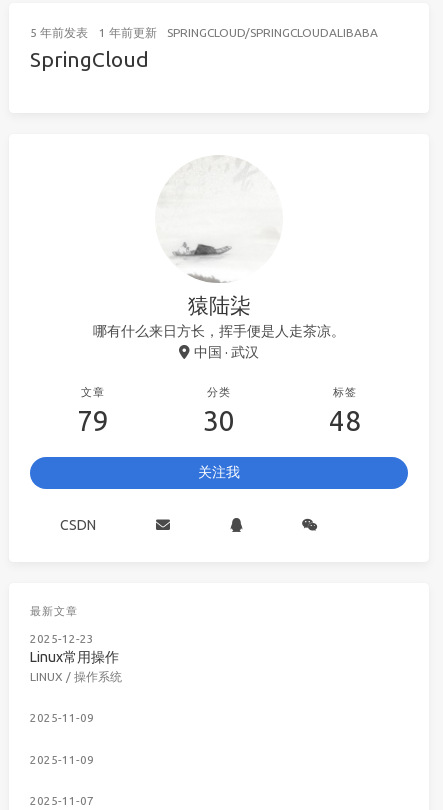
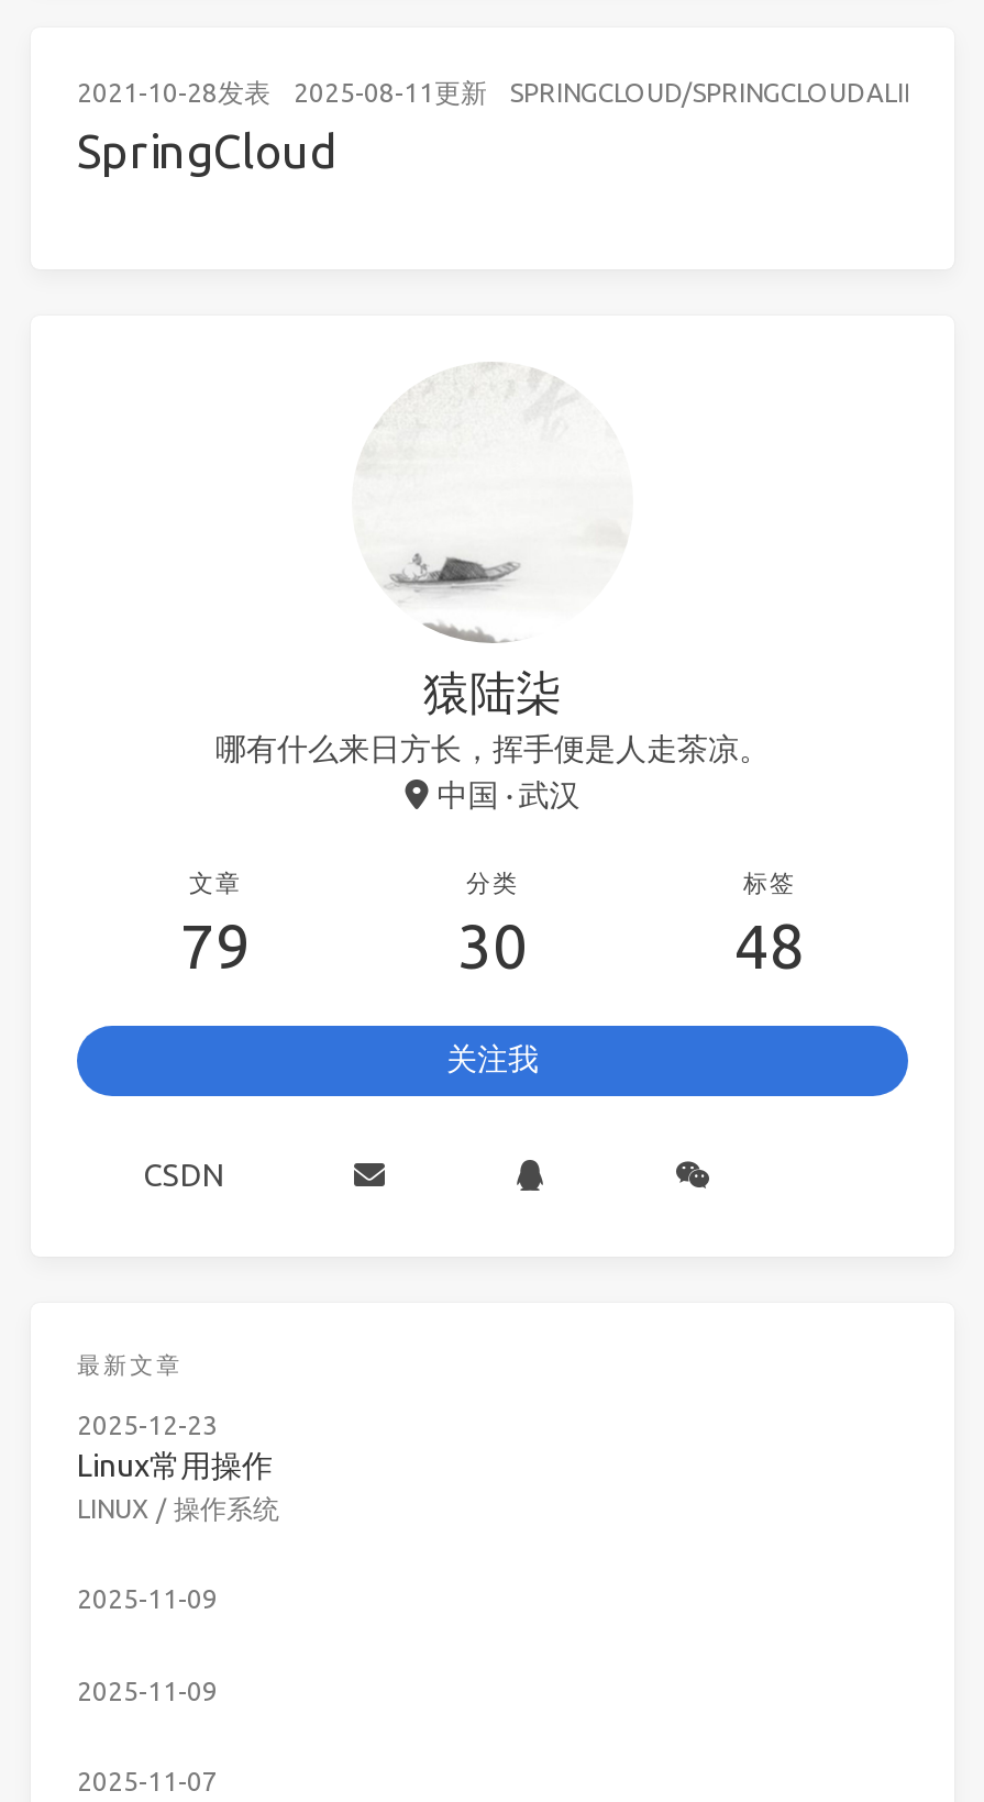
[30,26,156,39] 5 年前发表 | 1 年前更新 -> [77,78,487,107] 2021-10-28发表 | 2025-08-11更新

